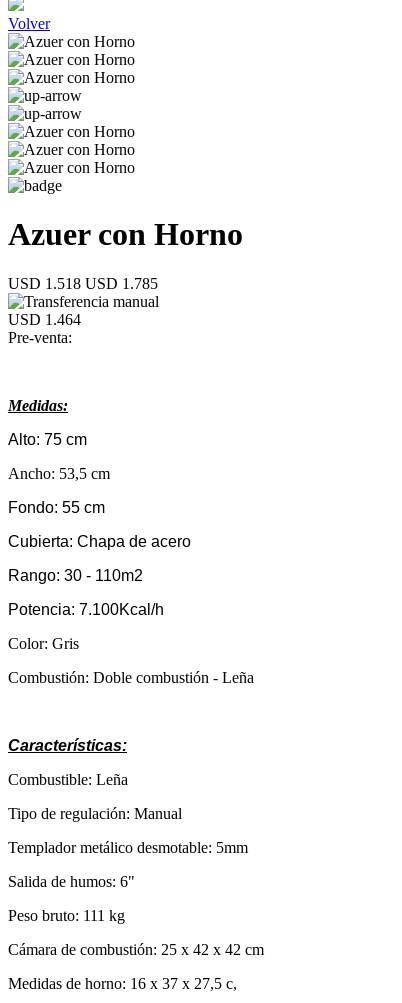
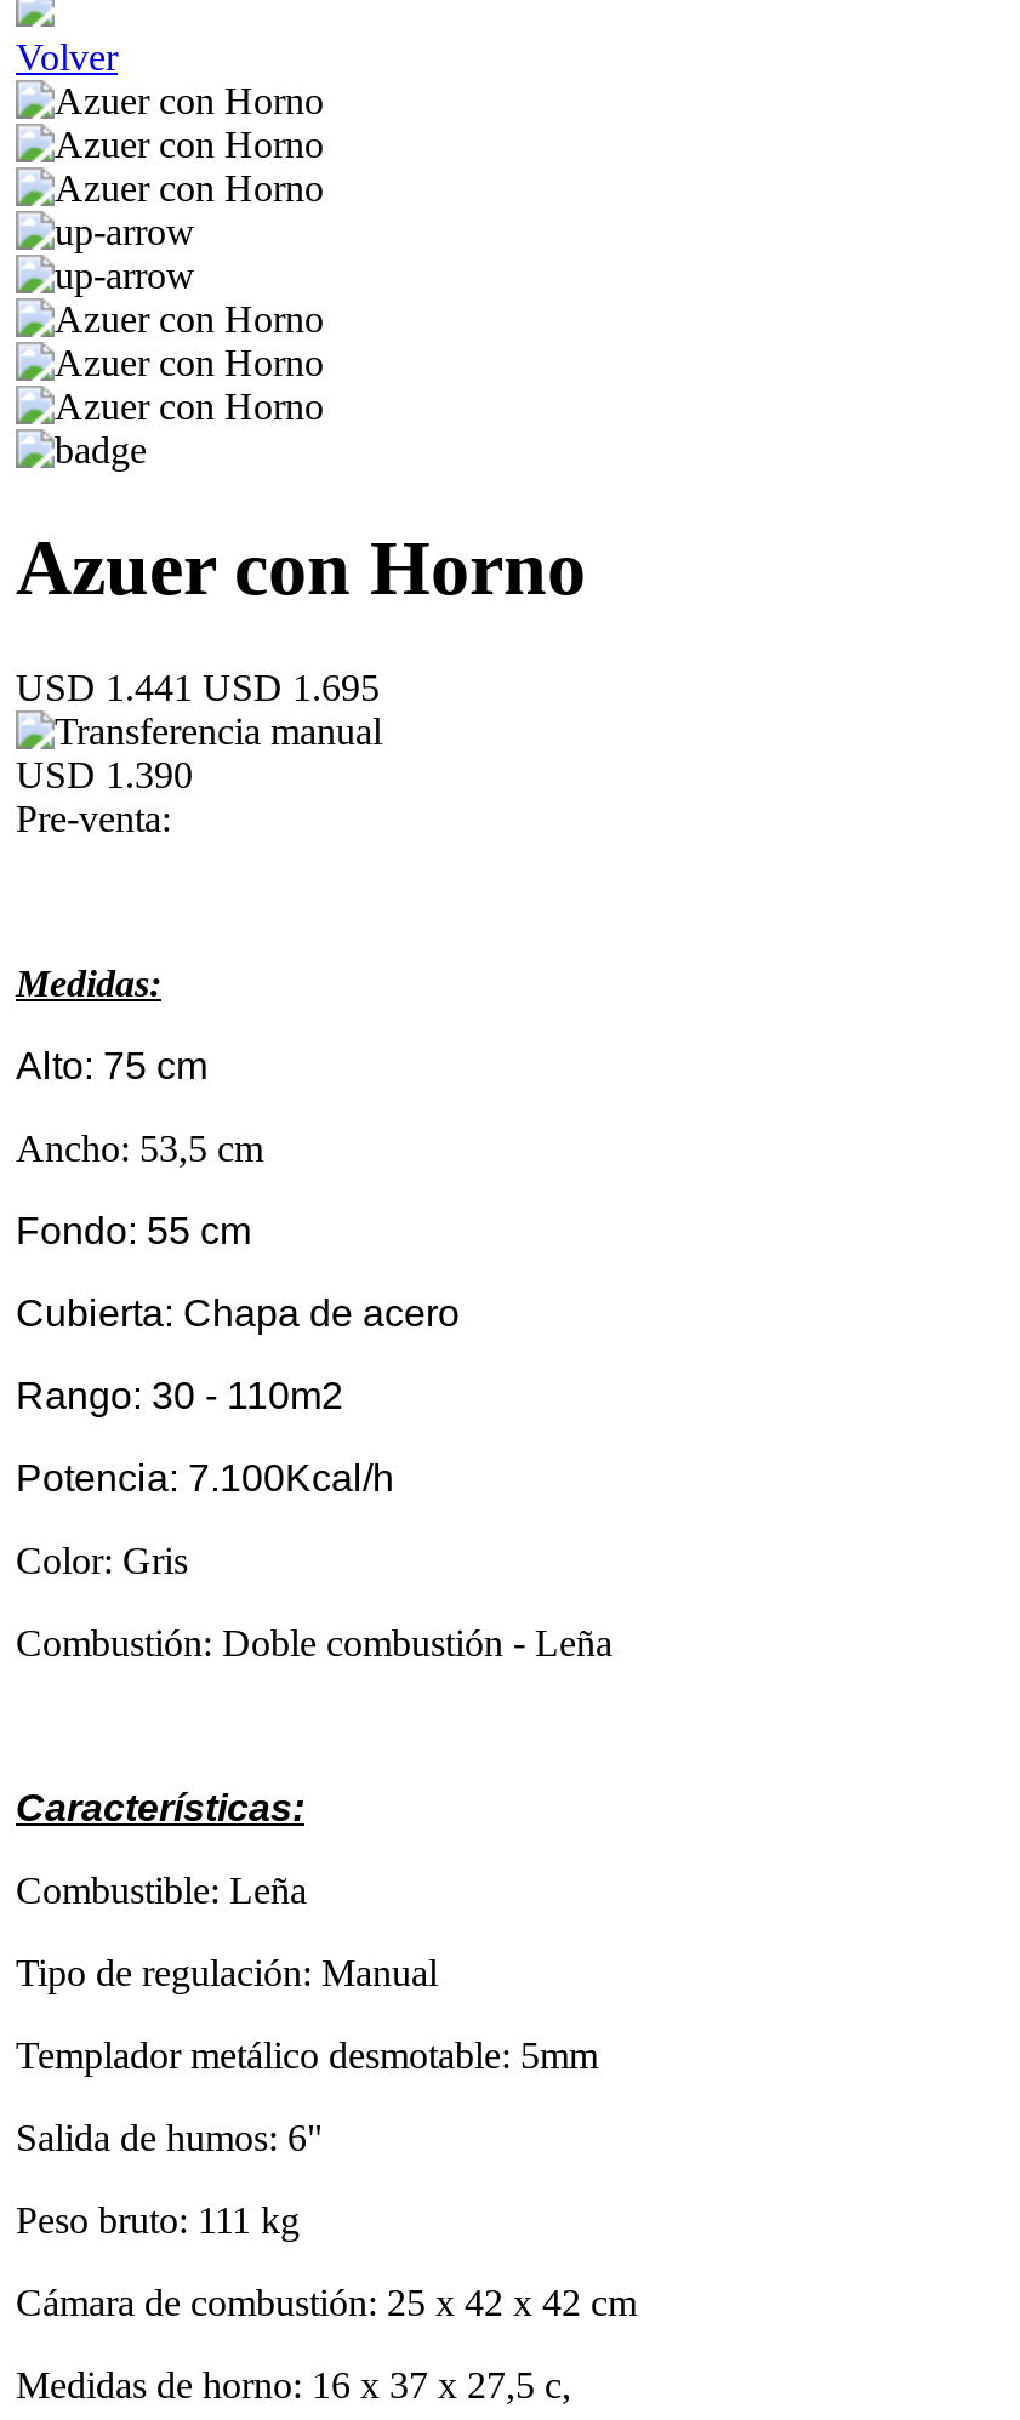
[8,275,158,292] USD 1.518 USD 1.785 -> [16,667,380,708] USD 1.441 USD 1.695
[8,311,81,328] USD 1.464 -> [16,754,193,795] USD 1.390

